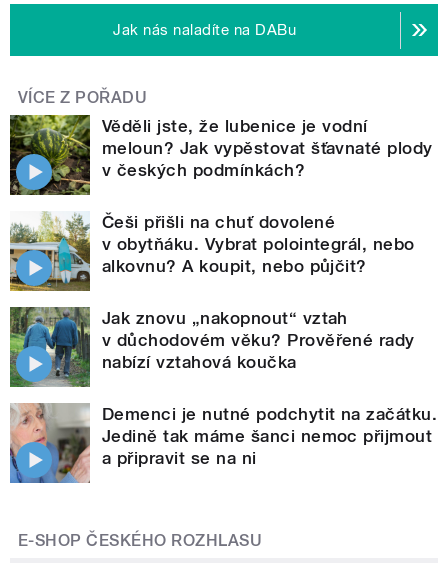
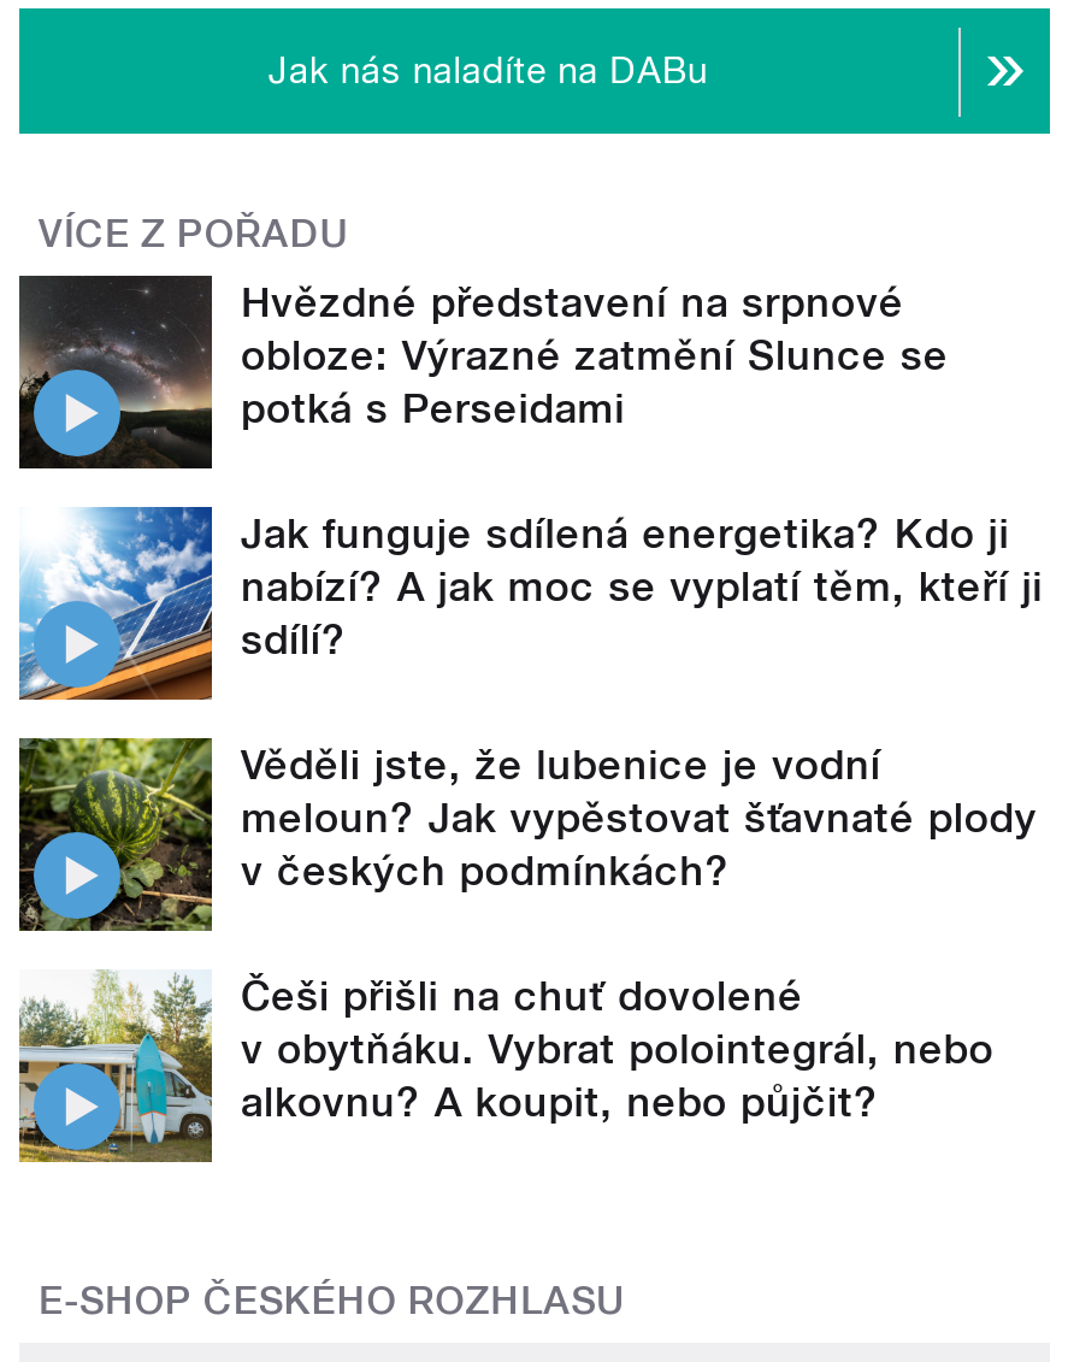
moved [8,113,433,276] -> [14,733,1037,1127]: [image] | Věděli jste, že lubenice je vodní | meloun? Jak vypěstovat šťavnaté plody | v českých podmínkách? | Češi přišli na chuť dovolené | v obytňáku. Vybrat polointegrál, nebo | alkovnu? A koupit, nebo půjčit?
none -> [17,273,1043,665] [image] | Hvězdné představení na srpnové | obloze: Výrazné zatmění Slunce se | potká s Perseidami | Jak funguje sdílená energetika? Kdo ji | nabízí? A jak moc se vyplatí těm, kteří ji | sdílí?
none -> [17,505,210,702] [image]
[9,307,437,468] [image] | Jak znovu „nakopnout“ vztah | v důchodovém věku? Prověřené rady | nabízí vztahová koučka | Demenci je nutné podchytit na začátku. | Jedině tak máme šanci nemoc přijmout | a připravit se na ni -> none
[9,403,89,484] [image] -> none

